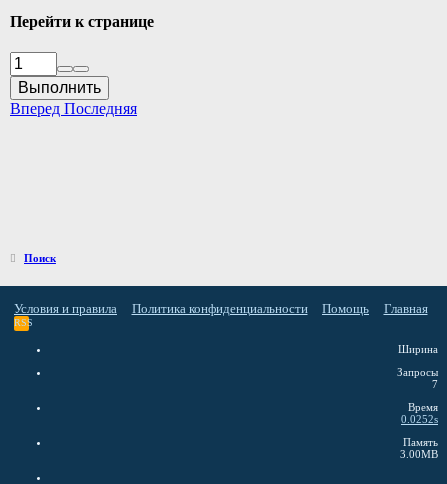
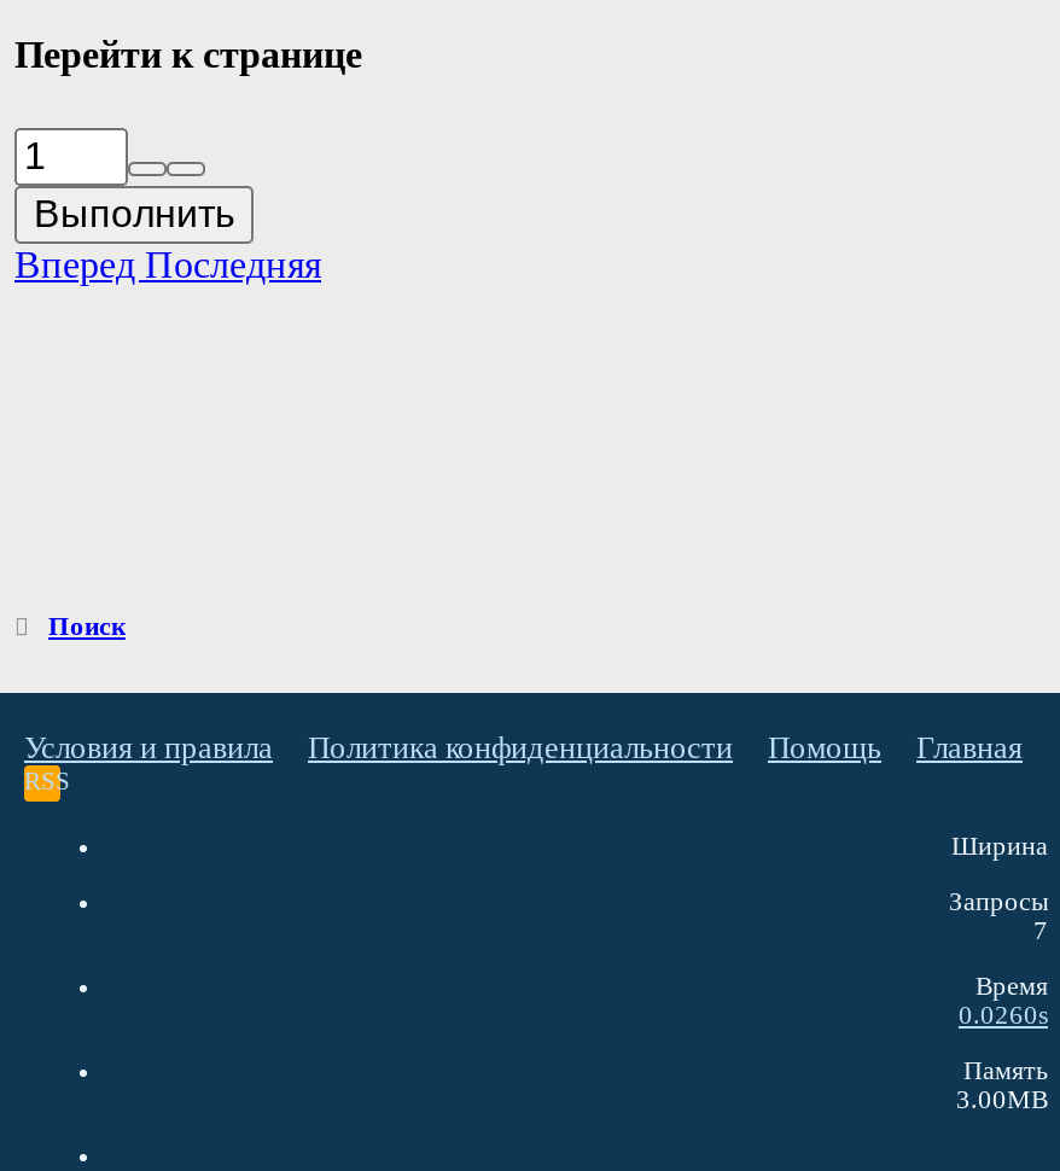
[401,413,438,425] 0.0252s -> [959,1000,1048,1029] 0.0260s

